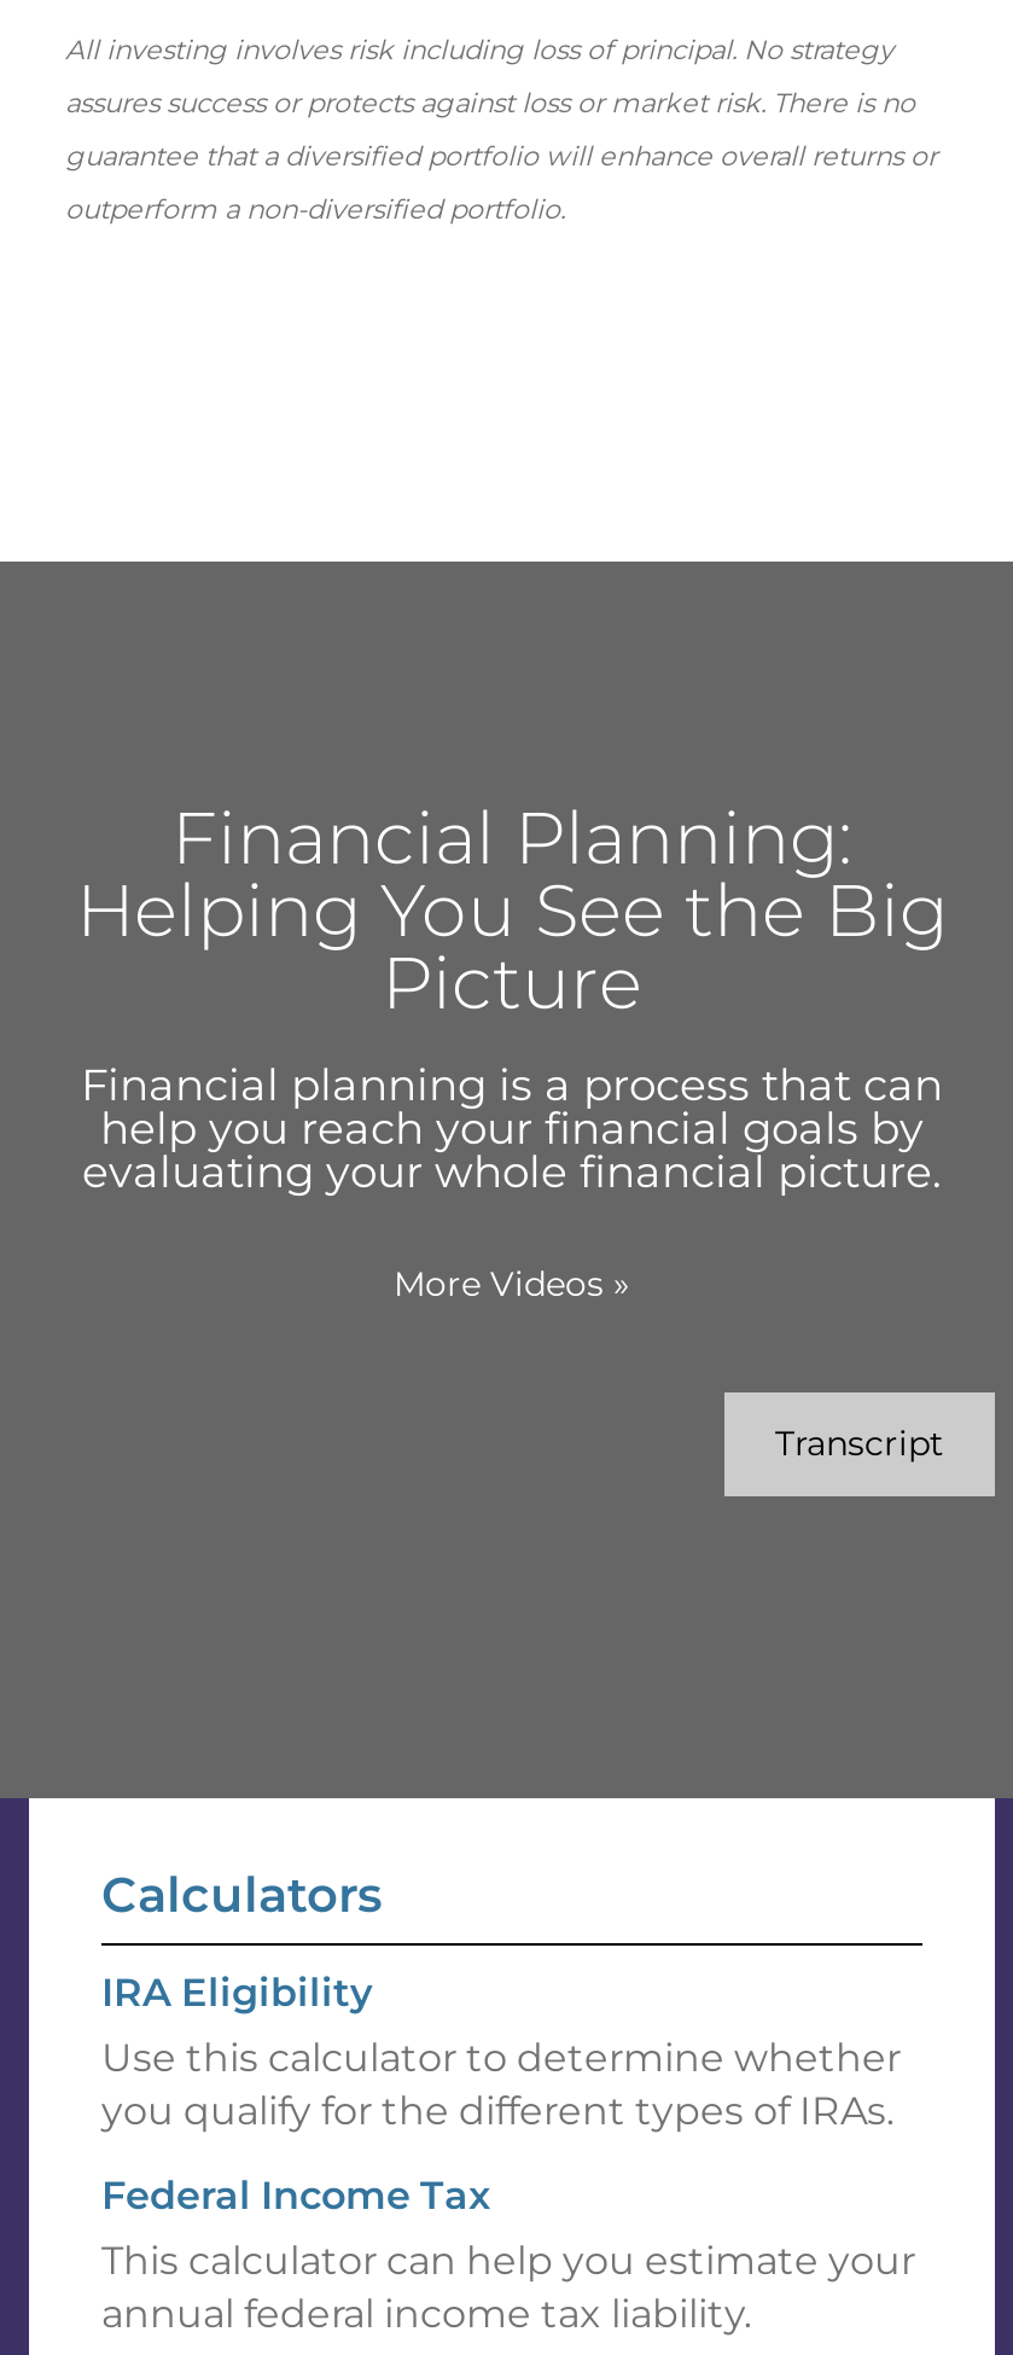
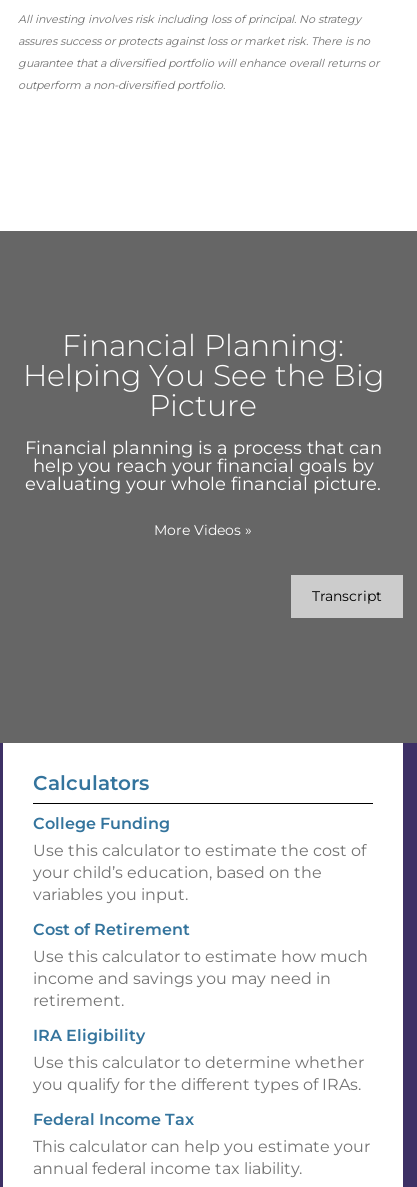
none -> [33,814,368,1010] College Funding | Use this calculator to estimate the cost of | your child’s education, based on the | variables you input. | Cost of Retirement | Use this calculator to estimate how much | income and savings you may need in | retirement.

